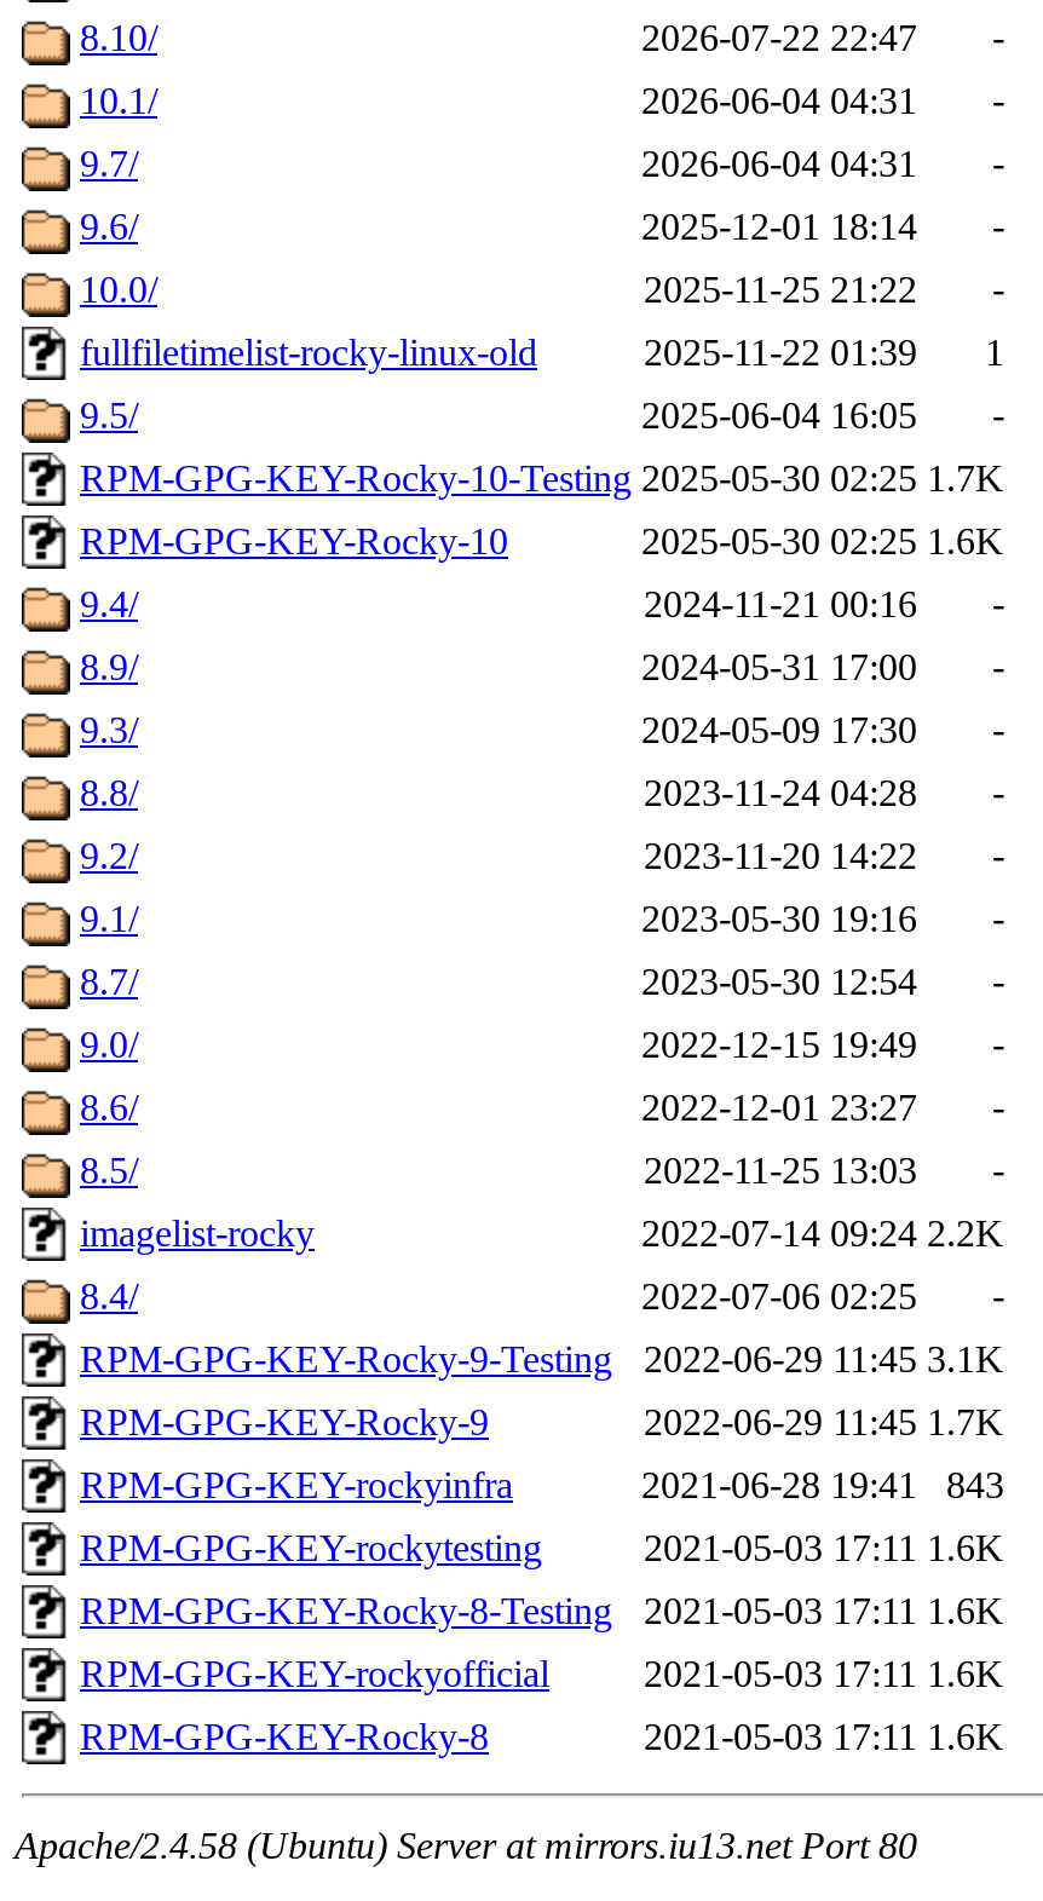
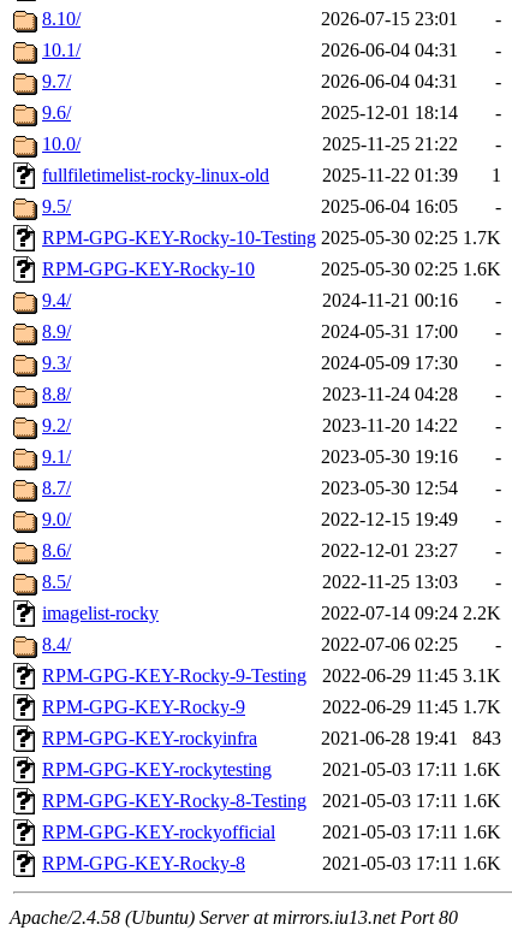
[641,18,917,59] 2026-07-22 22:47 -> [321,9,458,29] 2026-07-15 23:01

